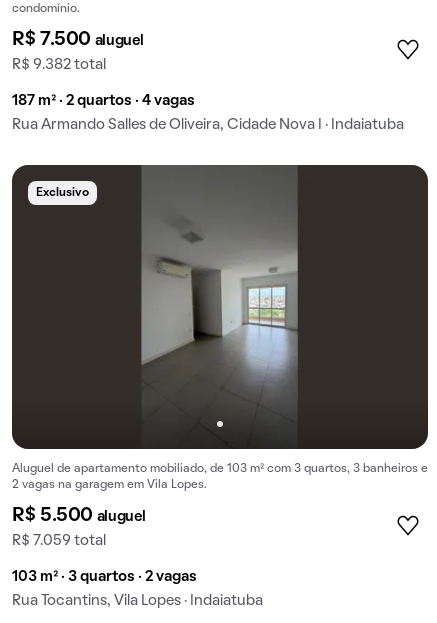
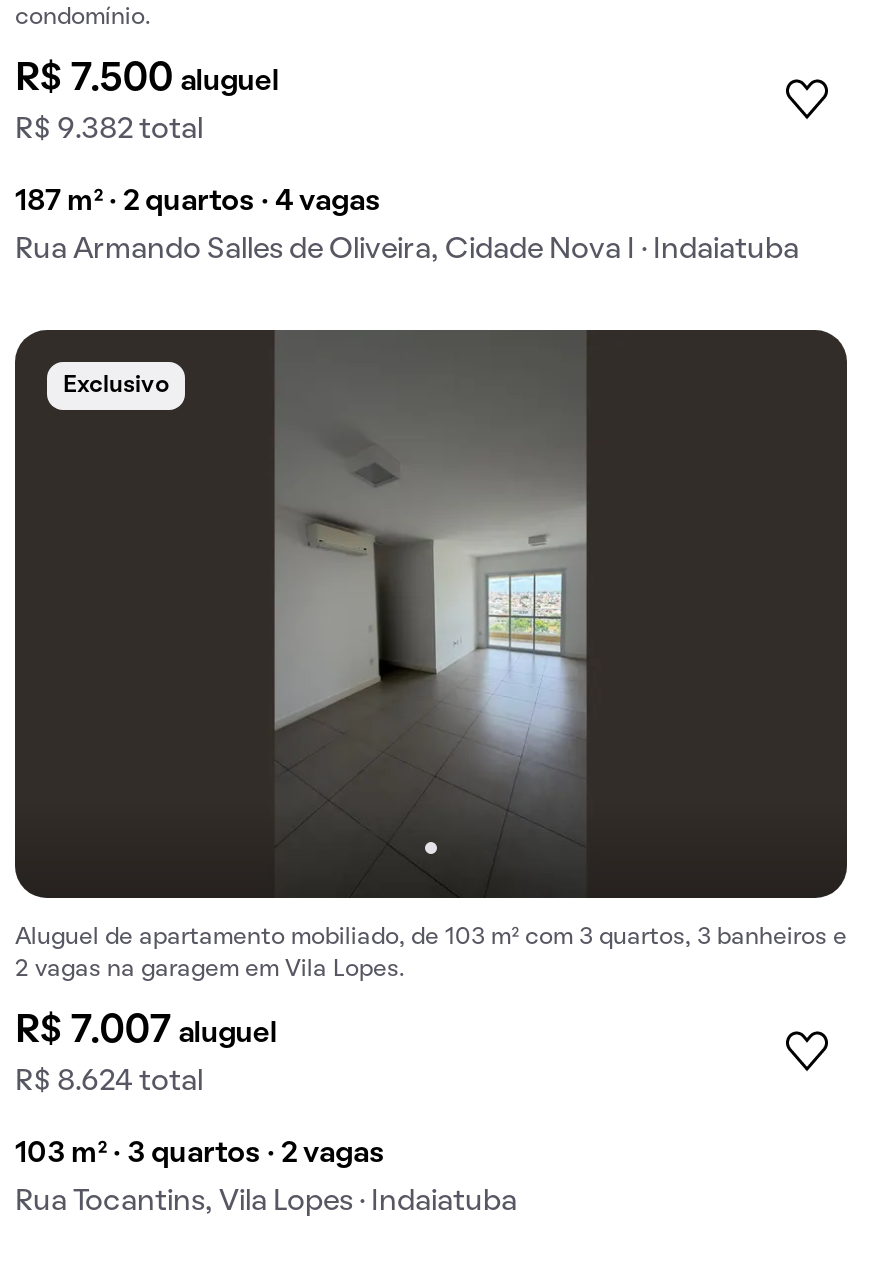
[12,507,146,525] R$ 5.500 aluguel -> [15,1014,277,1050] R$ 7.007 aluguel
[12,534,106,548] R$ 7.059 total -> [15,1068,203,1096] R$ 8.624 total

